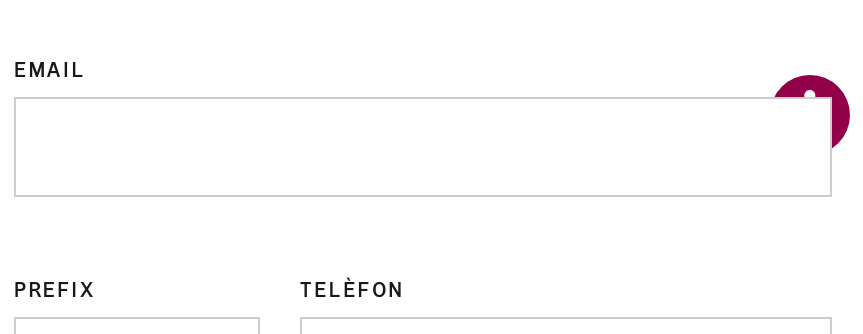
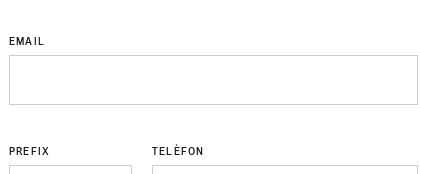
[772,72,854,150] [image] -> none

